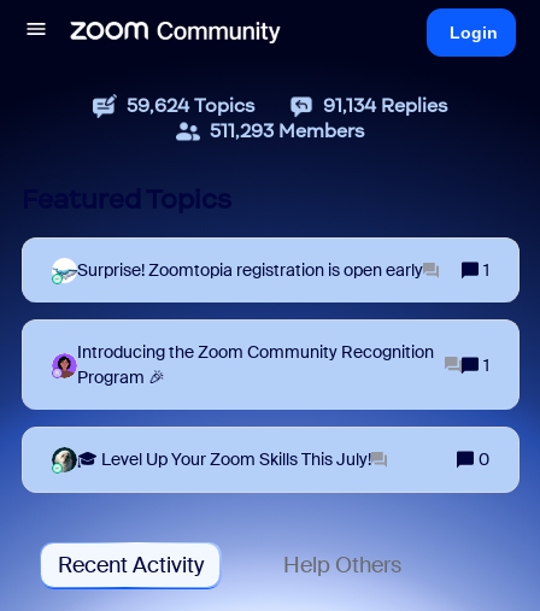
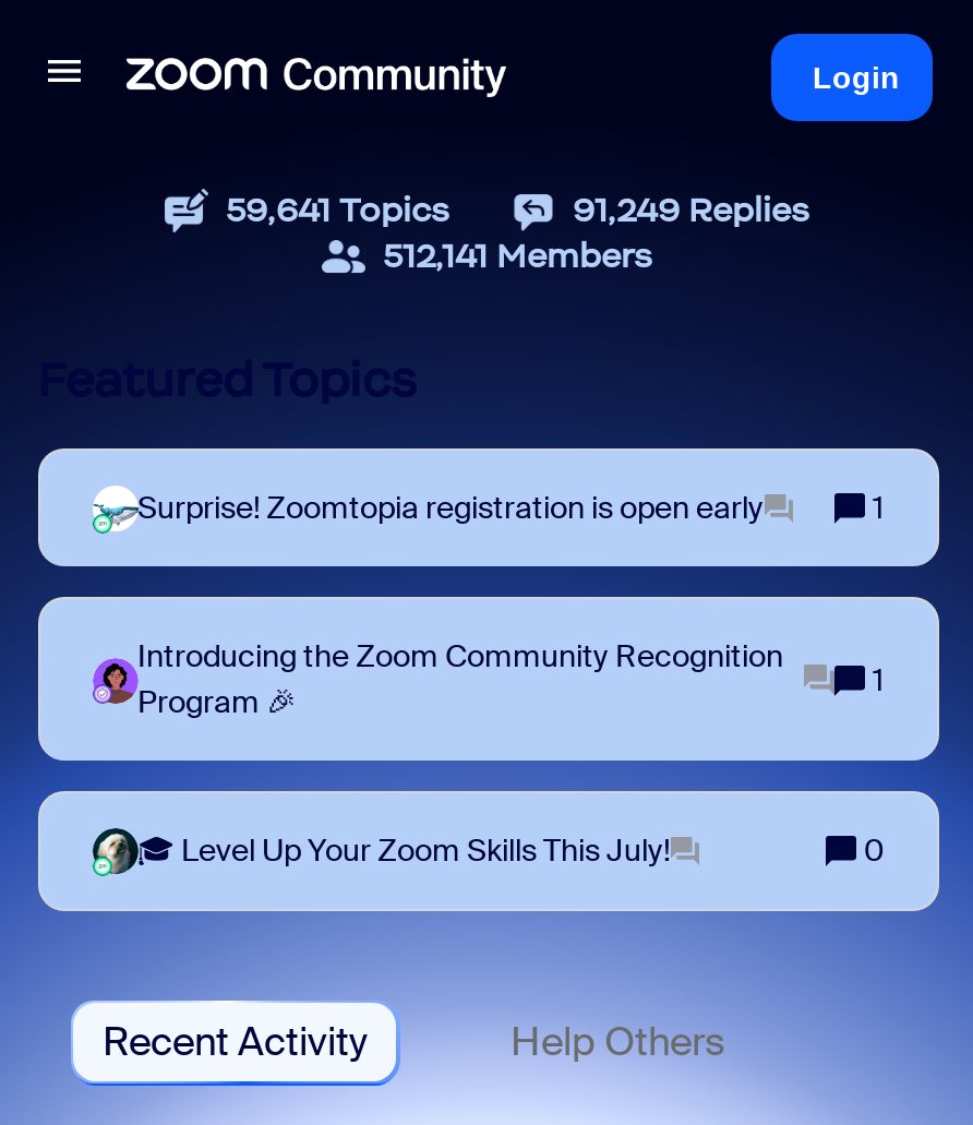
[126,94,255,117] 59,624 Topics -> [226,189,451,230] 59,641 Topics
[322,94,448,117] 91,134 Replies -> [573,189,810,230] 91,249 Replies
[209,119,365,142] 511,293 Members -> [383,235,653,276] 512,141 Members

